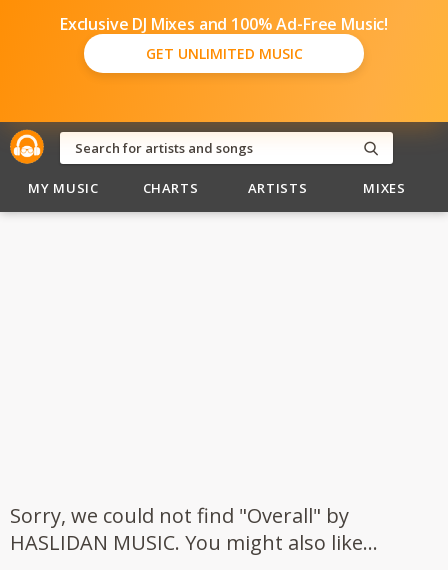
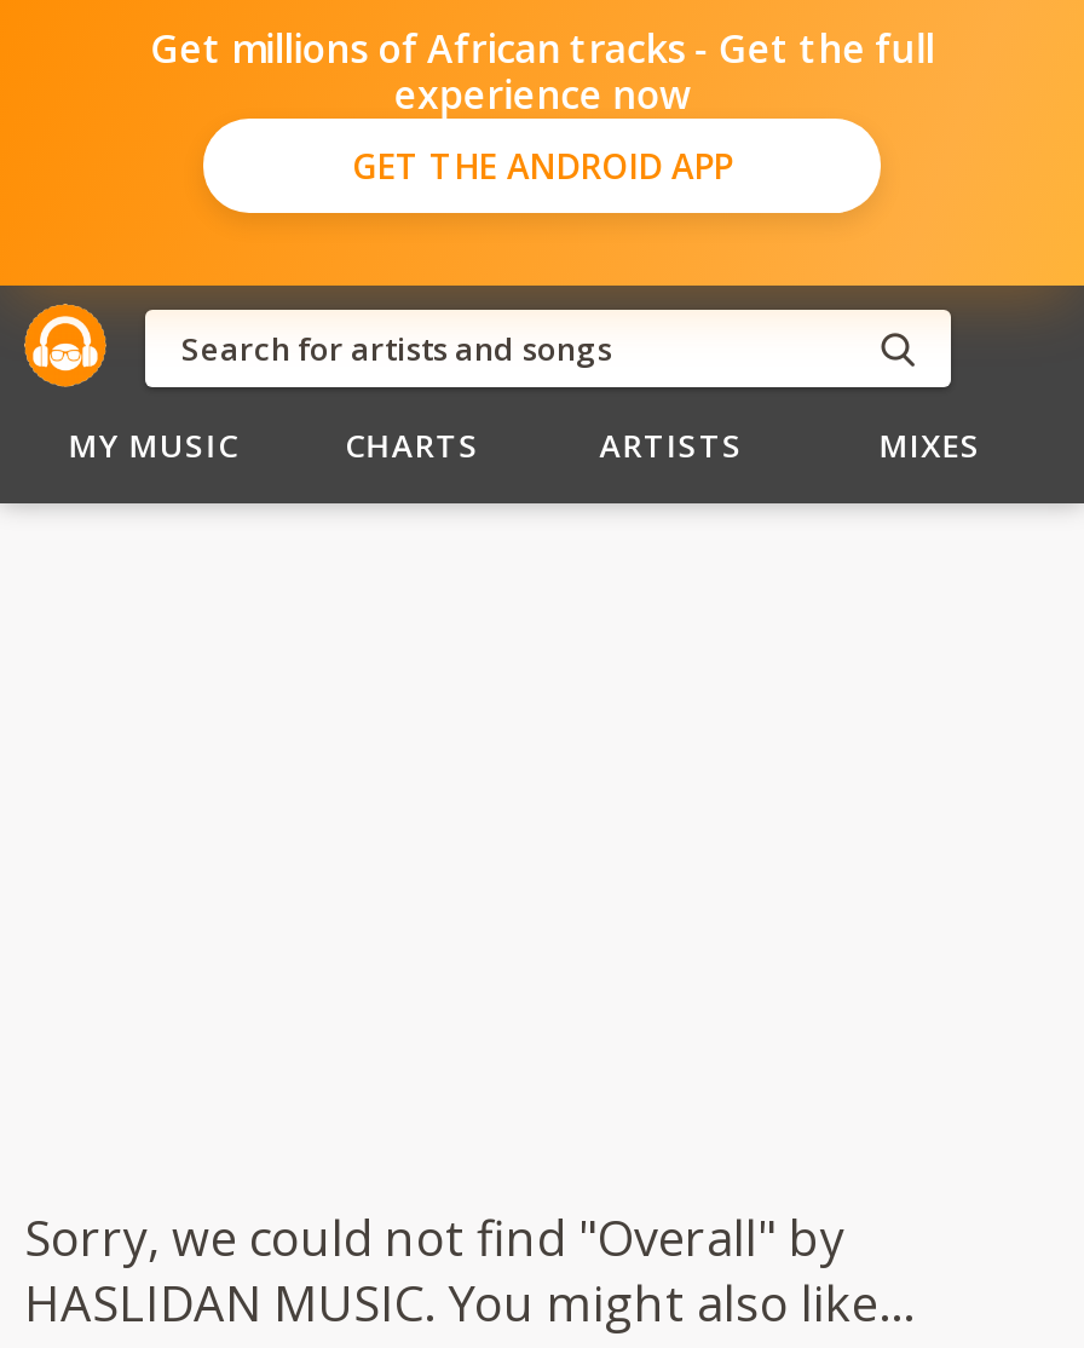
[60,13,388,63] Exclusive DJ Mixes and 100% Ad-Free Music! | GET UNLIMITED MUSIC -> [150,22,934,189] Get millions of African tracks - Get the full | experience now | GET THE ANDROID APP

